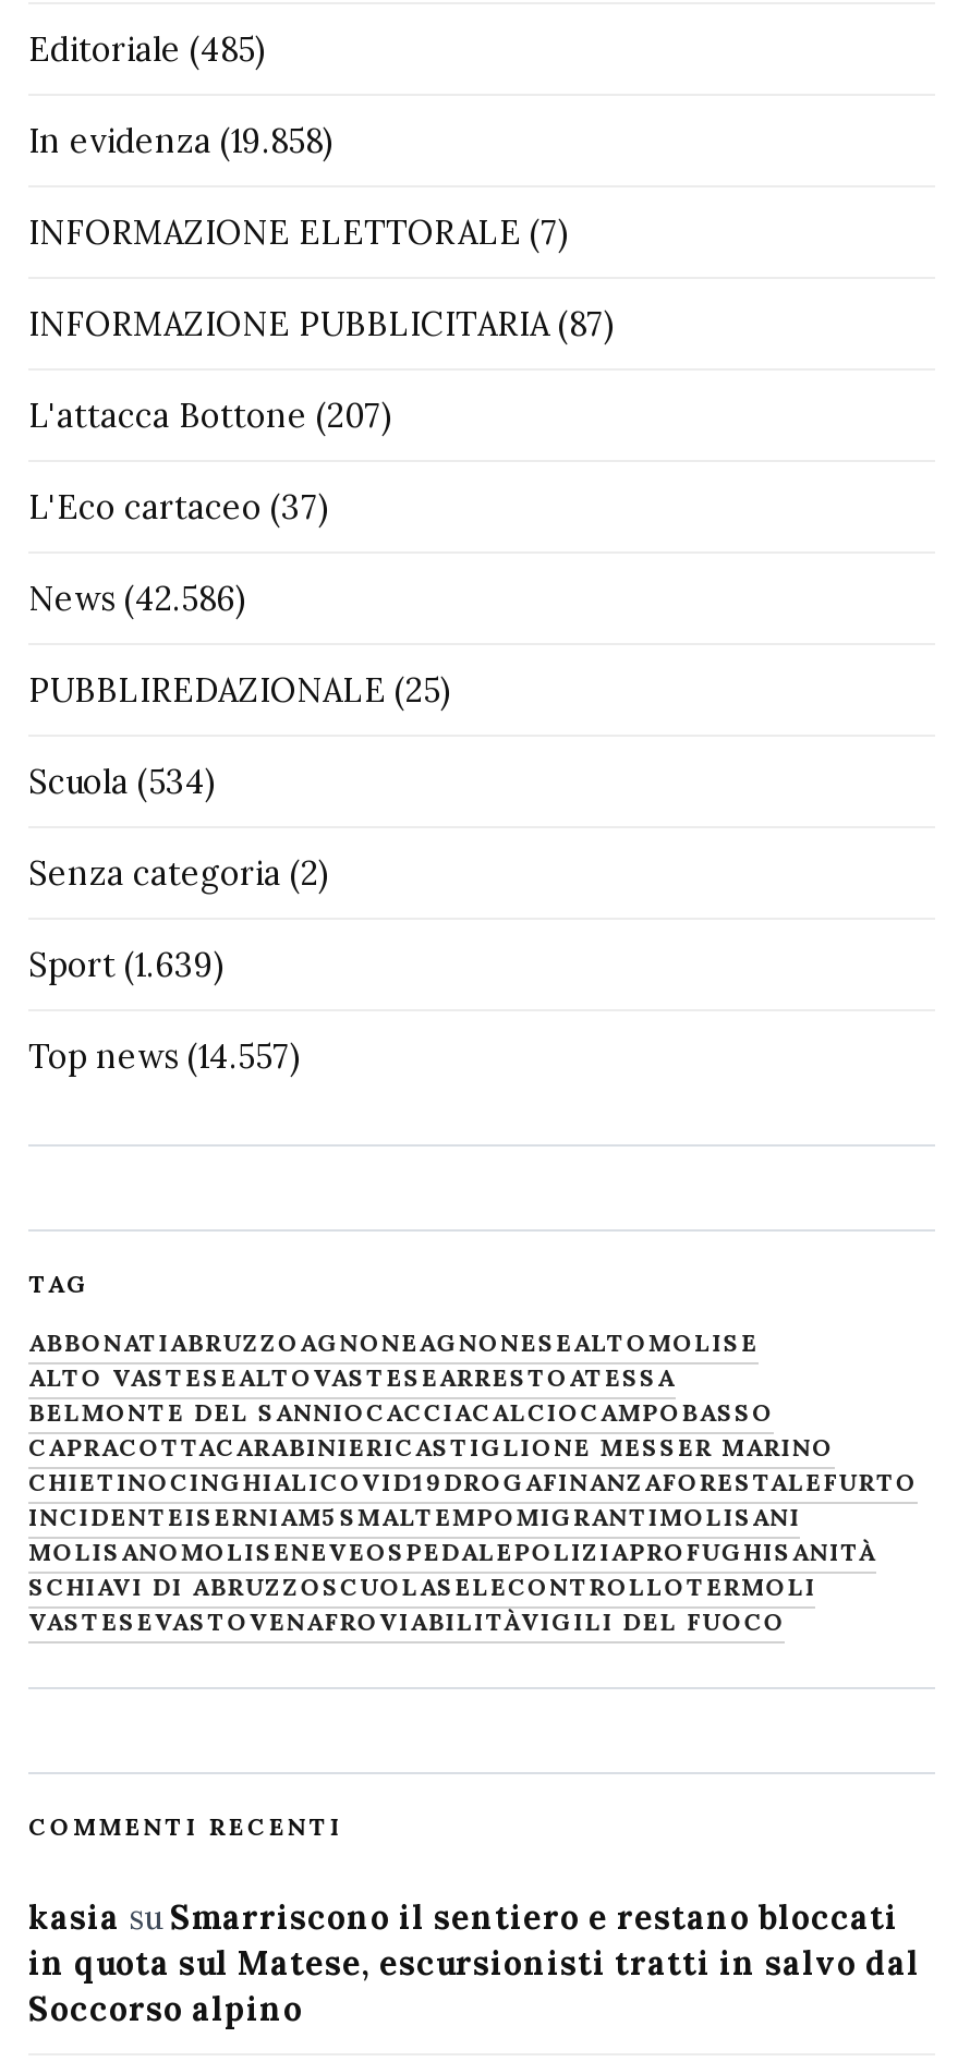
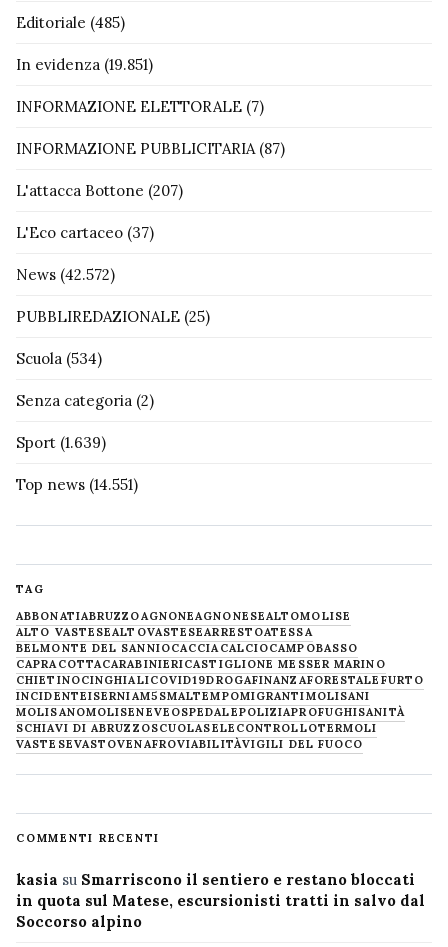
[28,120,334,161] In evidenza (19.858) -> [16,55,153,74] In evidenza (19.851)
[28,578,246,619] News (42.586) -> [16,265,115,284] News (42.572)
[28,1035,301,1077] Top news (14.557) -> [16,475,138,494] Top news (14.551)

